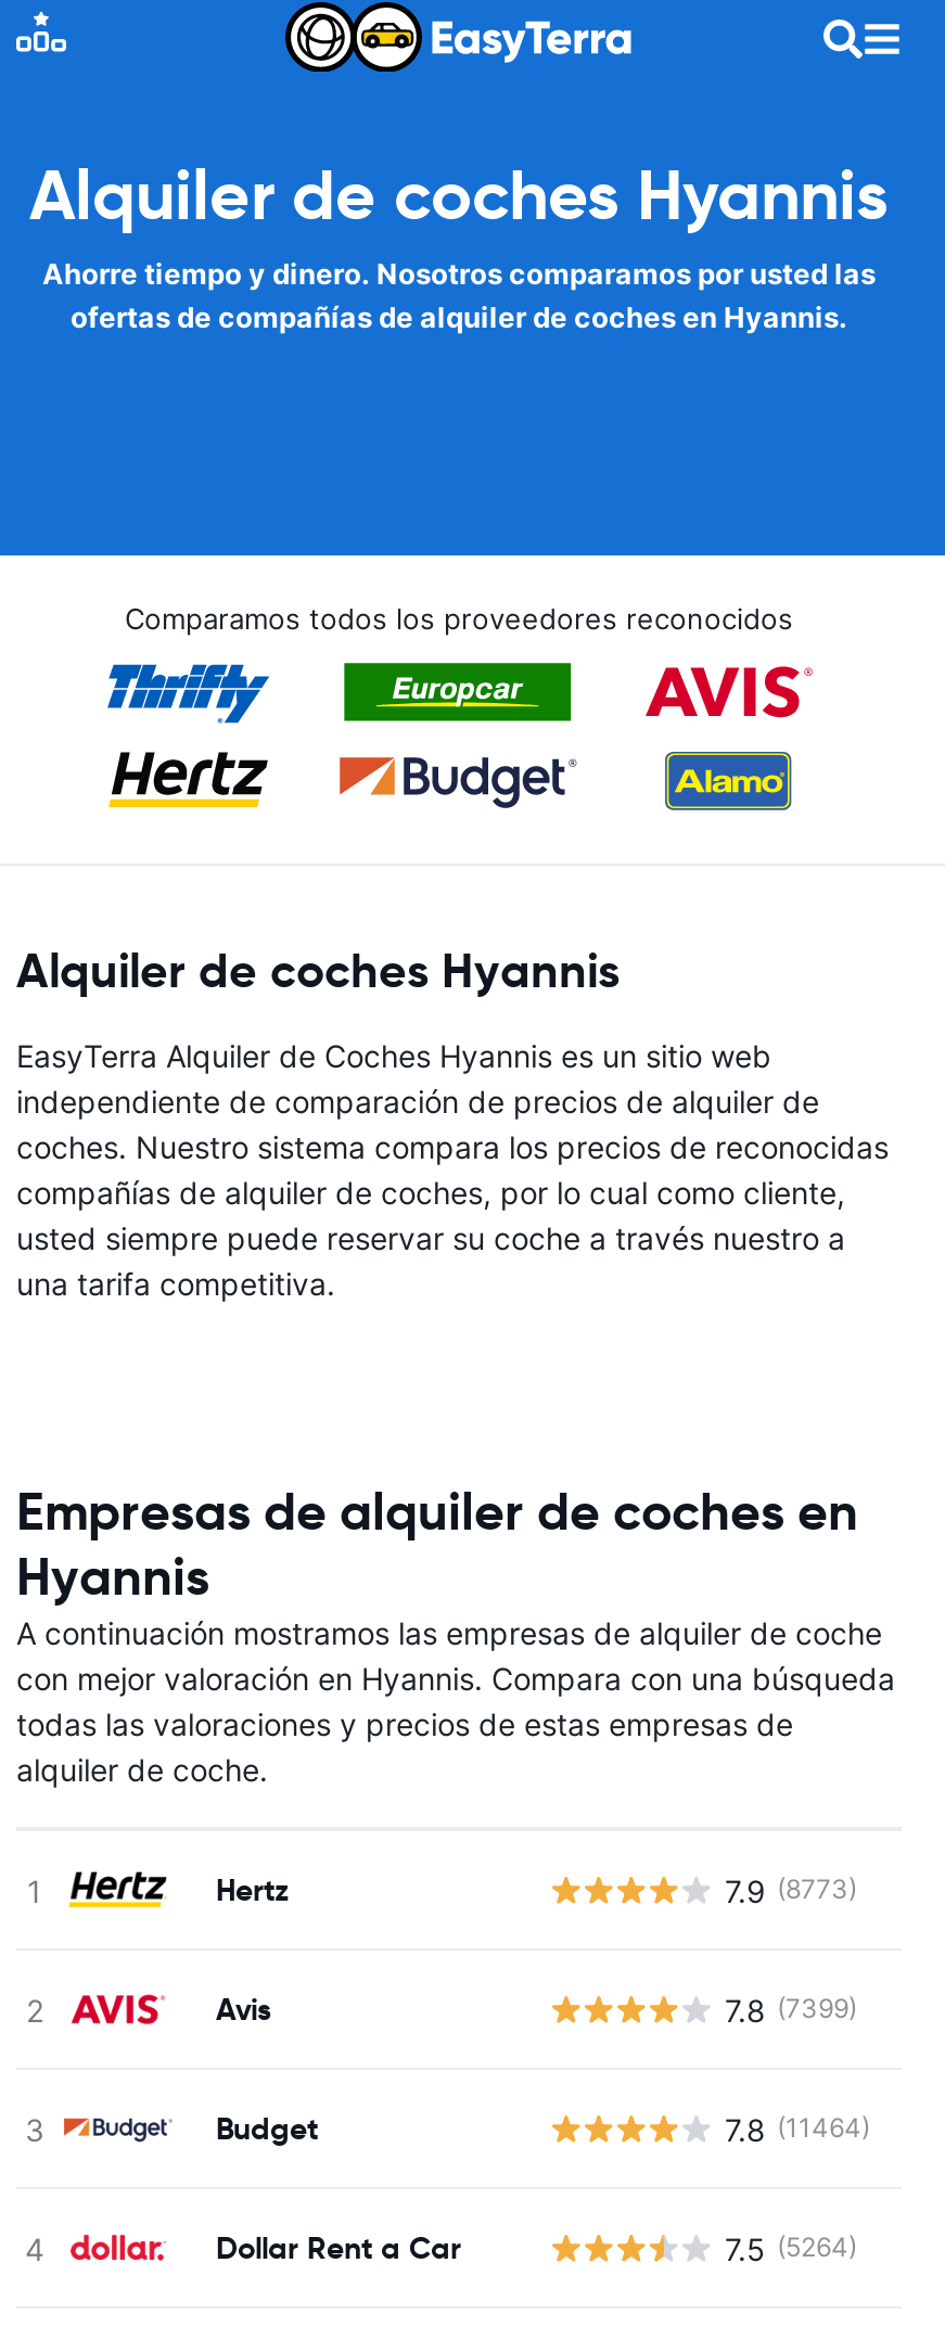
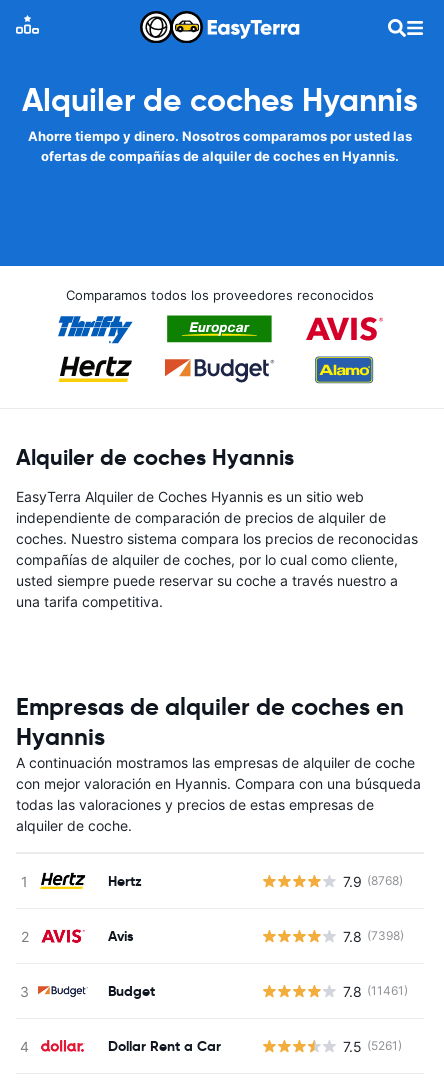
[725,1871,857,1908] 7.9 (8773) -> [342,872,402,889] 7.9 (8768)
[725,1991,857,2028] 7.8 (7399) -> [342,927,403,944] 7.8 (7398)
[725,2110,870,2147] 7.8 (11464) -> [342,982,407,999] 7.8 (11461)
[725,2229,857,2266] 7.5 (5264) -> [342,1037,401,1054] 7.5 (5261)

